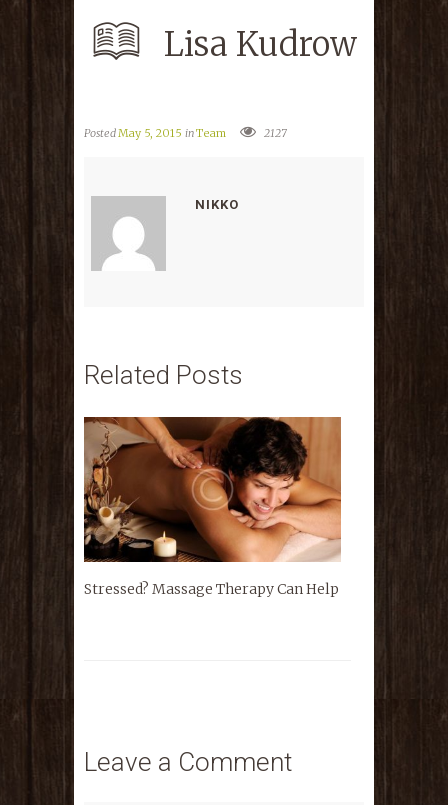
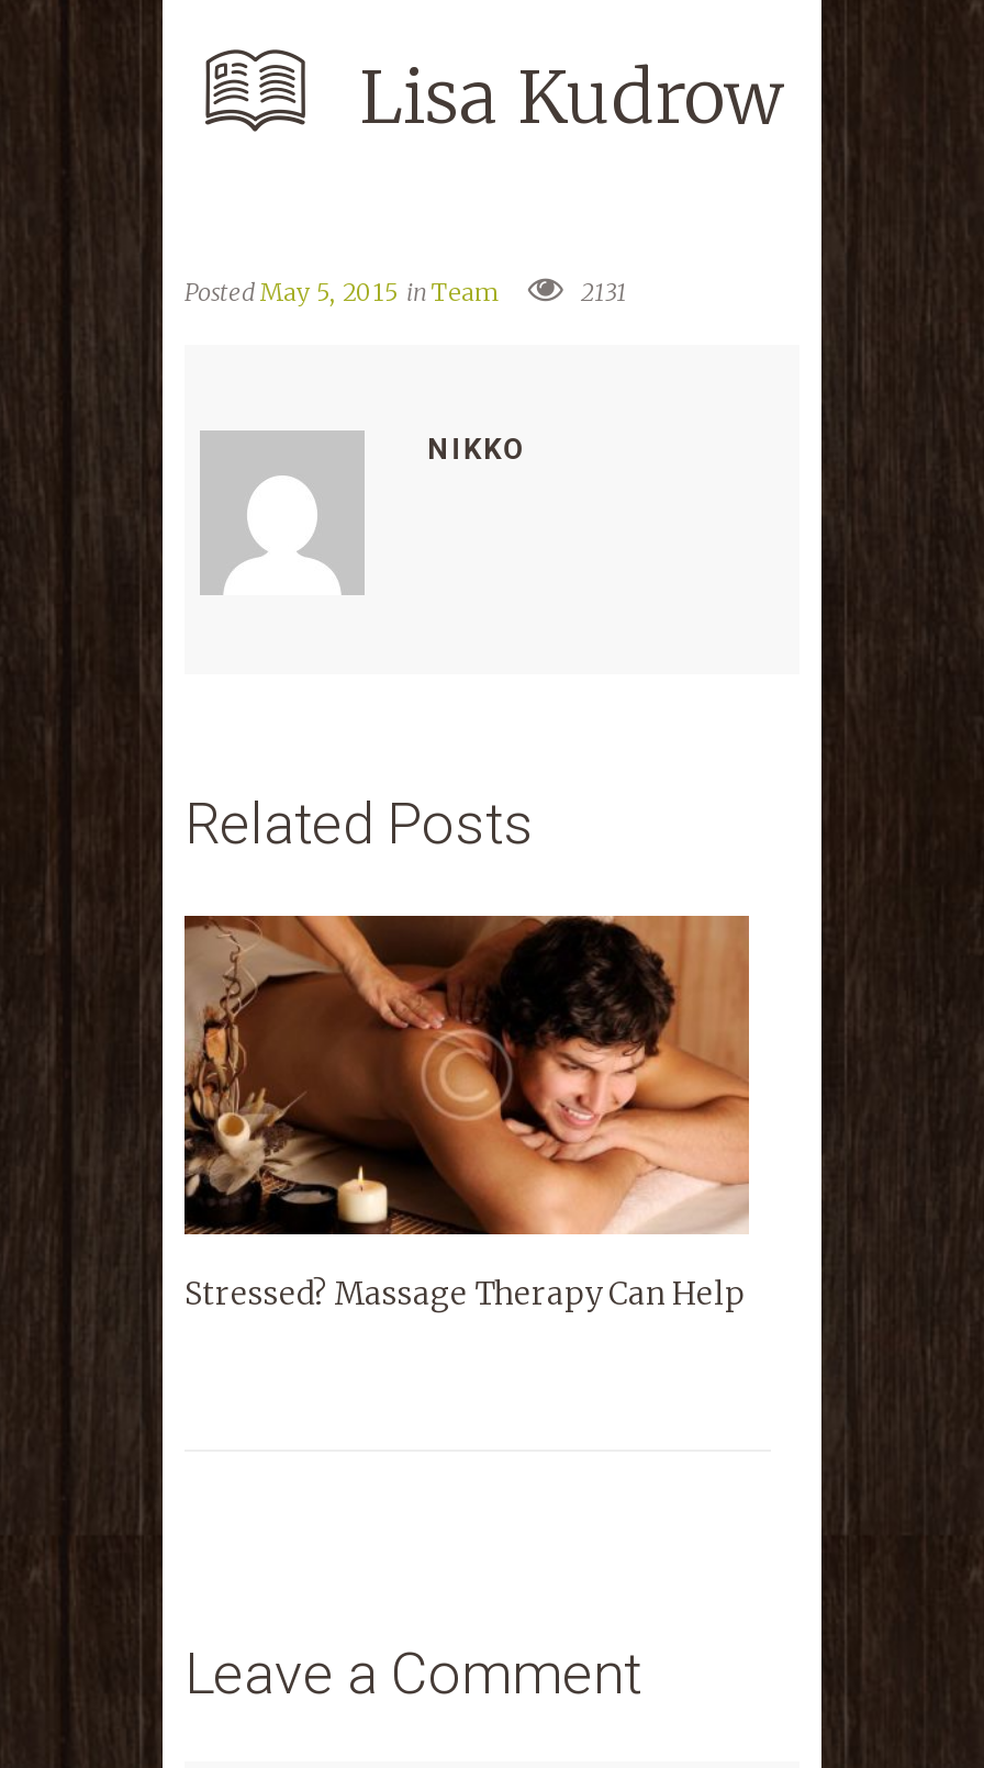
[264,126,287,140] 2127 -> [581,277,627,308] 2131

